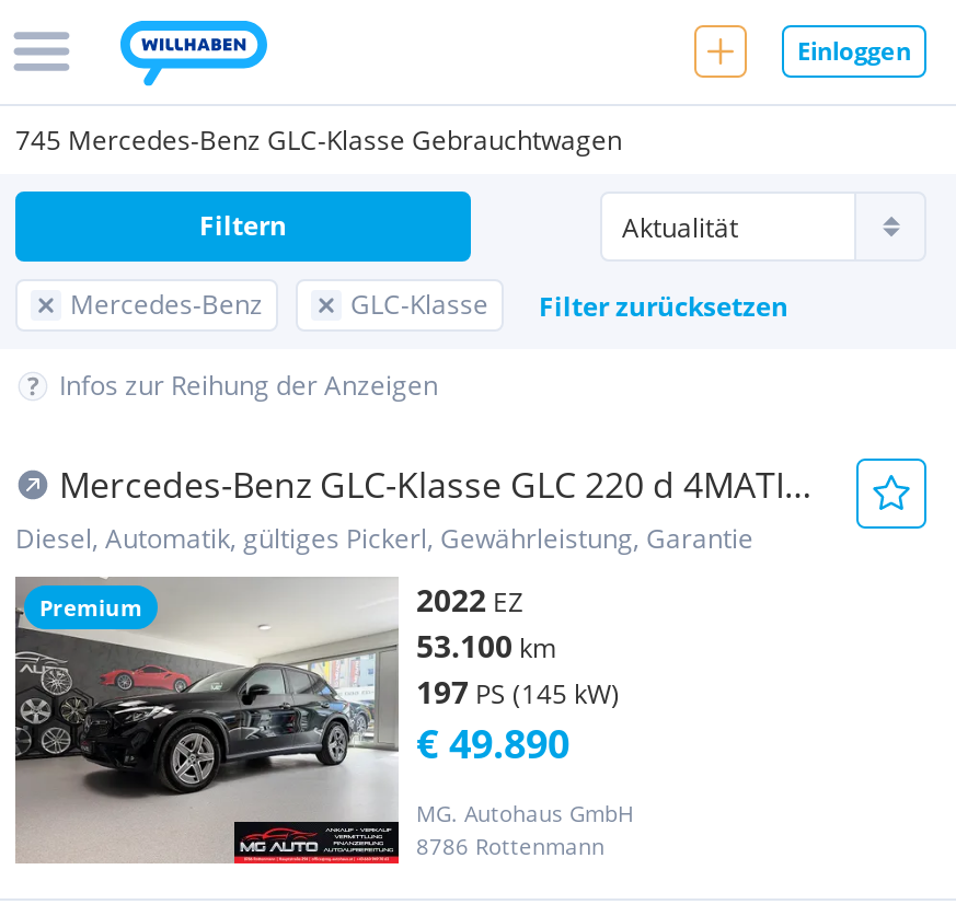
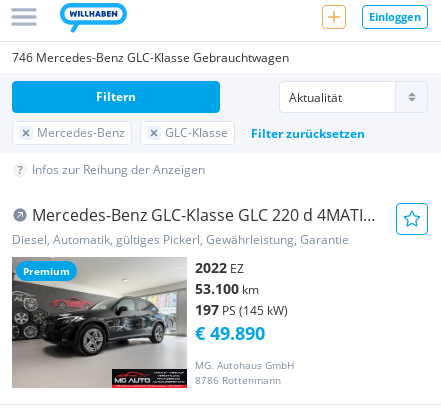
[15,121,622,159] 745 Mercedes-Benz GLC-Klasse Gebrauchtwagen -> [12,49,289,66] 746 Mercedes-Benz GLC-Klasse Gebrauchtwagen

